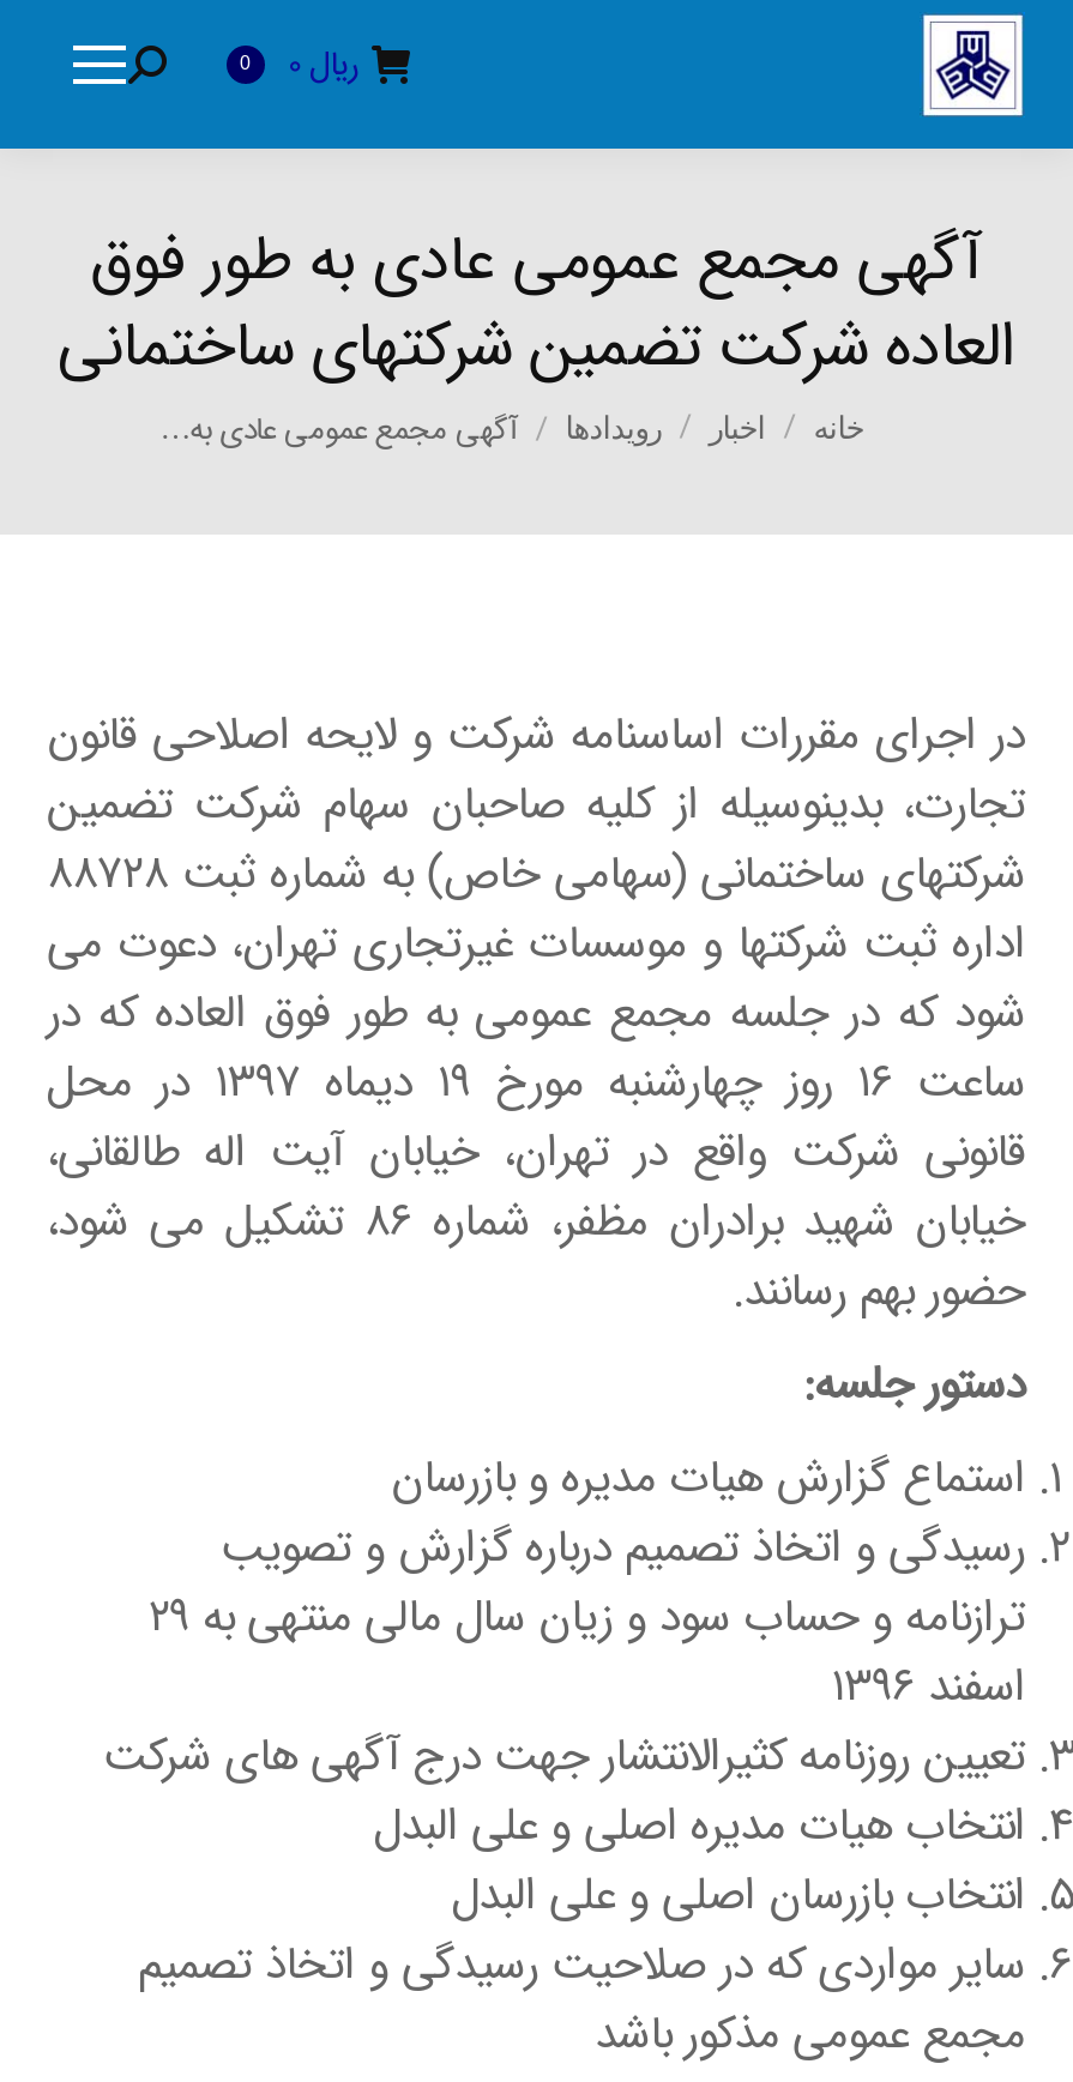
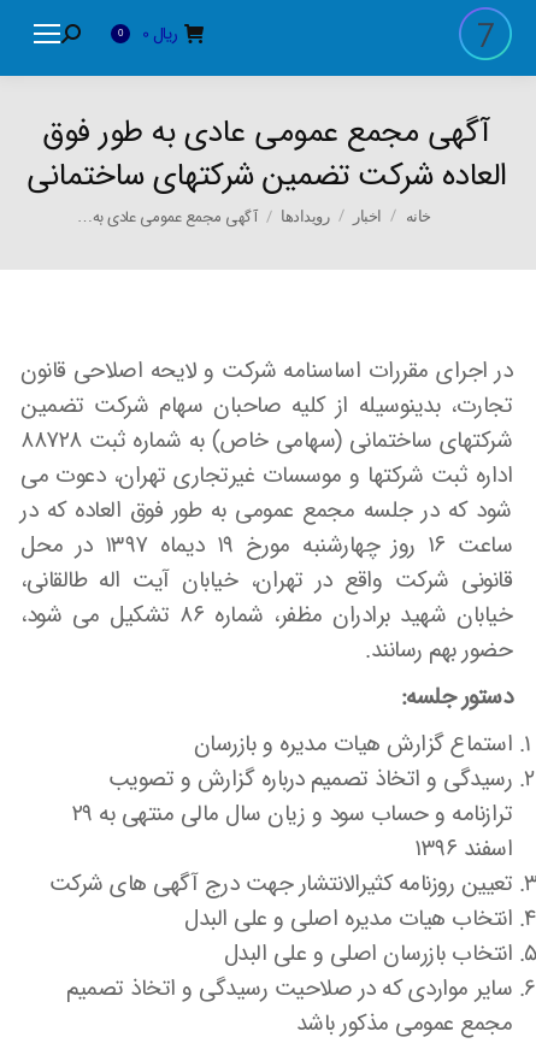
[920,12,1025,117] [image] -> [460,7,512,60] [image]

